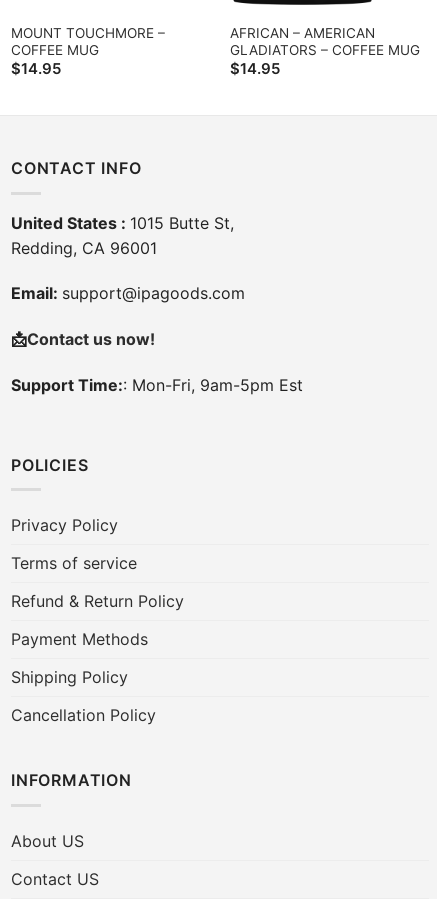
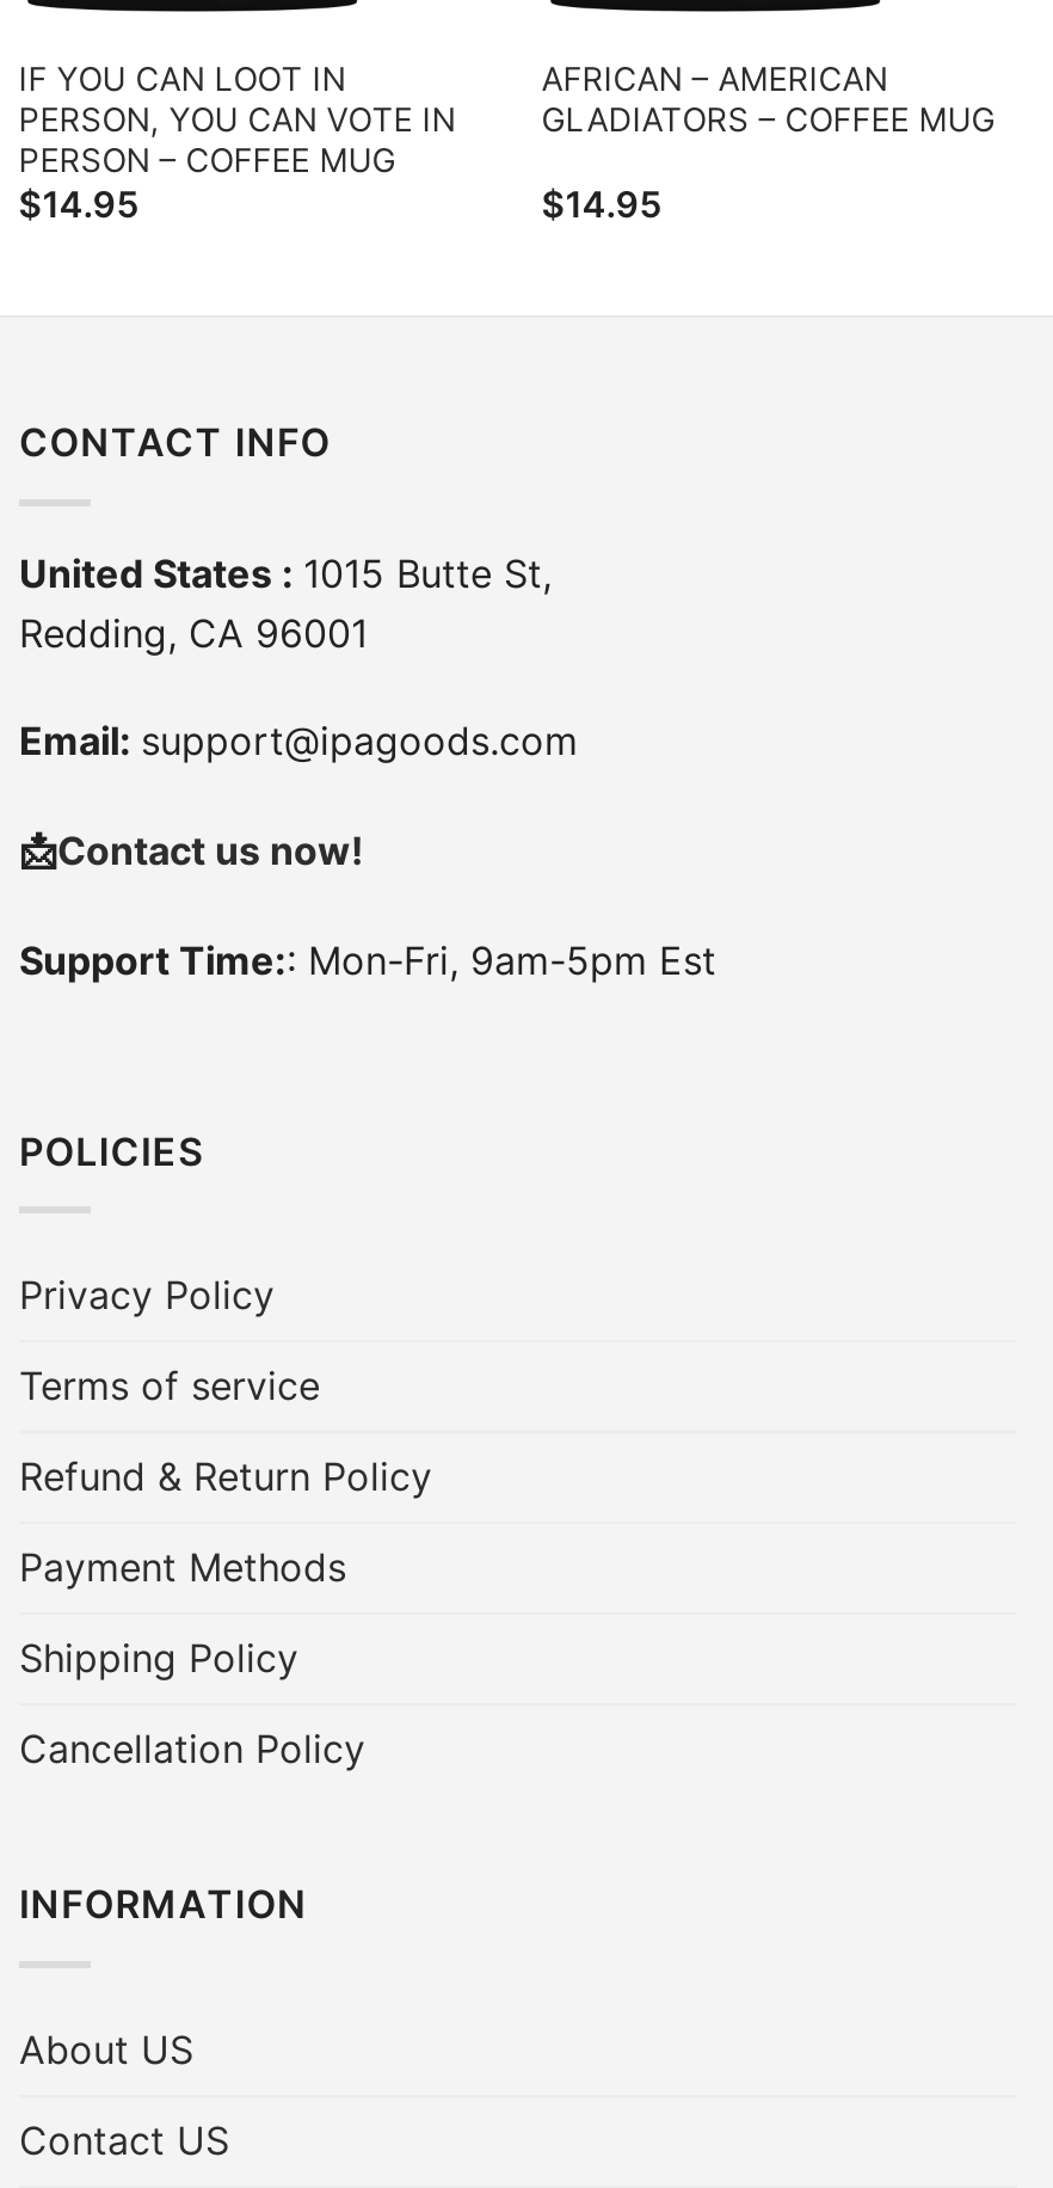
[11,25,165,58] MOUNT TOUCHMORE – | COFFEE MUG -> [19,60,456,179] IF YOU CAN LOOT IN | PERSON, YOU CAN VOTE IN | PERSON – COFFEE MUG

